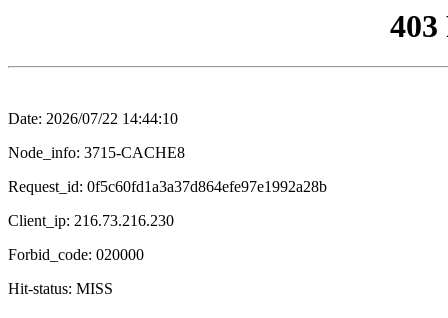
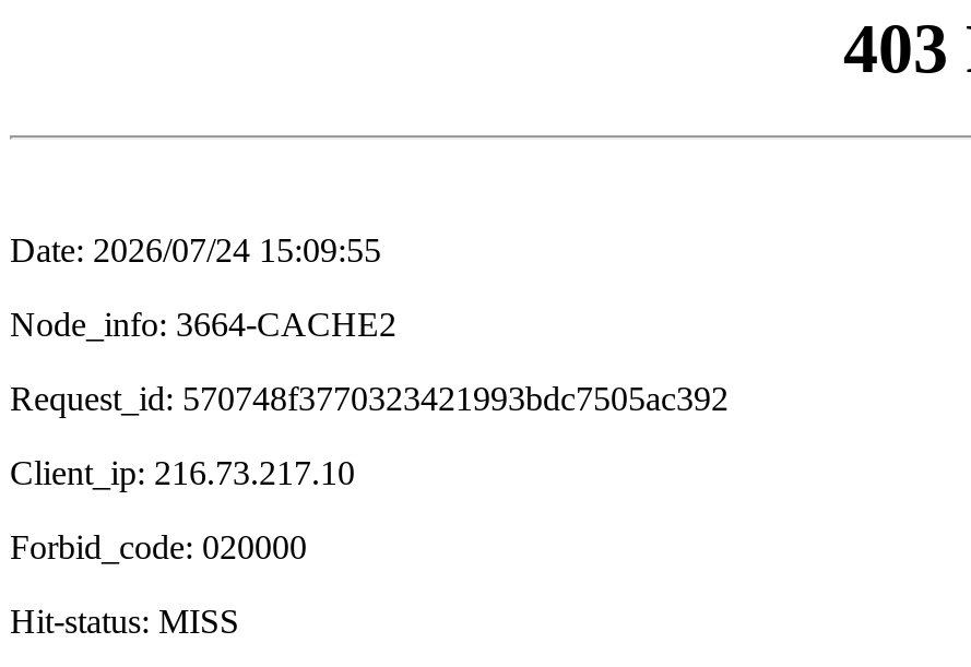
[8,110,178,127] Date: 2026/07/22 14:44:10 -> [10,232,381,269] Date: 2026/07/24 15:09:55
[8,144,185,161] Node_info: 3715-CACHE8 -> [10,307,396,344] Node_info: 3664-CACHE2
[8,178,327,195] Request_id: 0f5c60fd1a3a37d864efe97e1992a28b -> [10,381,729,418] Request_id: 570748f3770323421993bdc7505ac392
[8,212,174,229] Client_ip: 216.73.216.230 -> [10,455,355,492] Client_ip: 216.73.217.10

